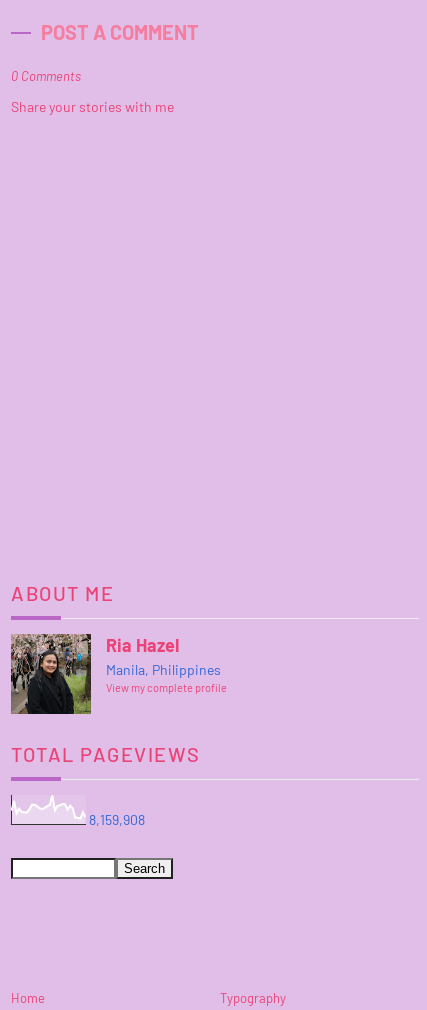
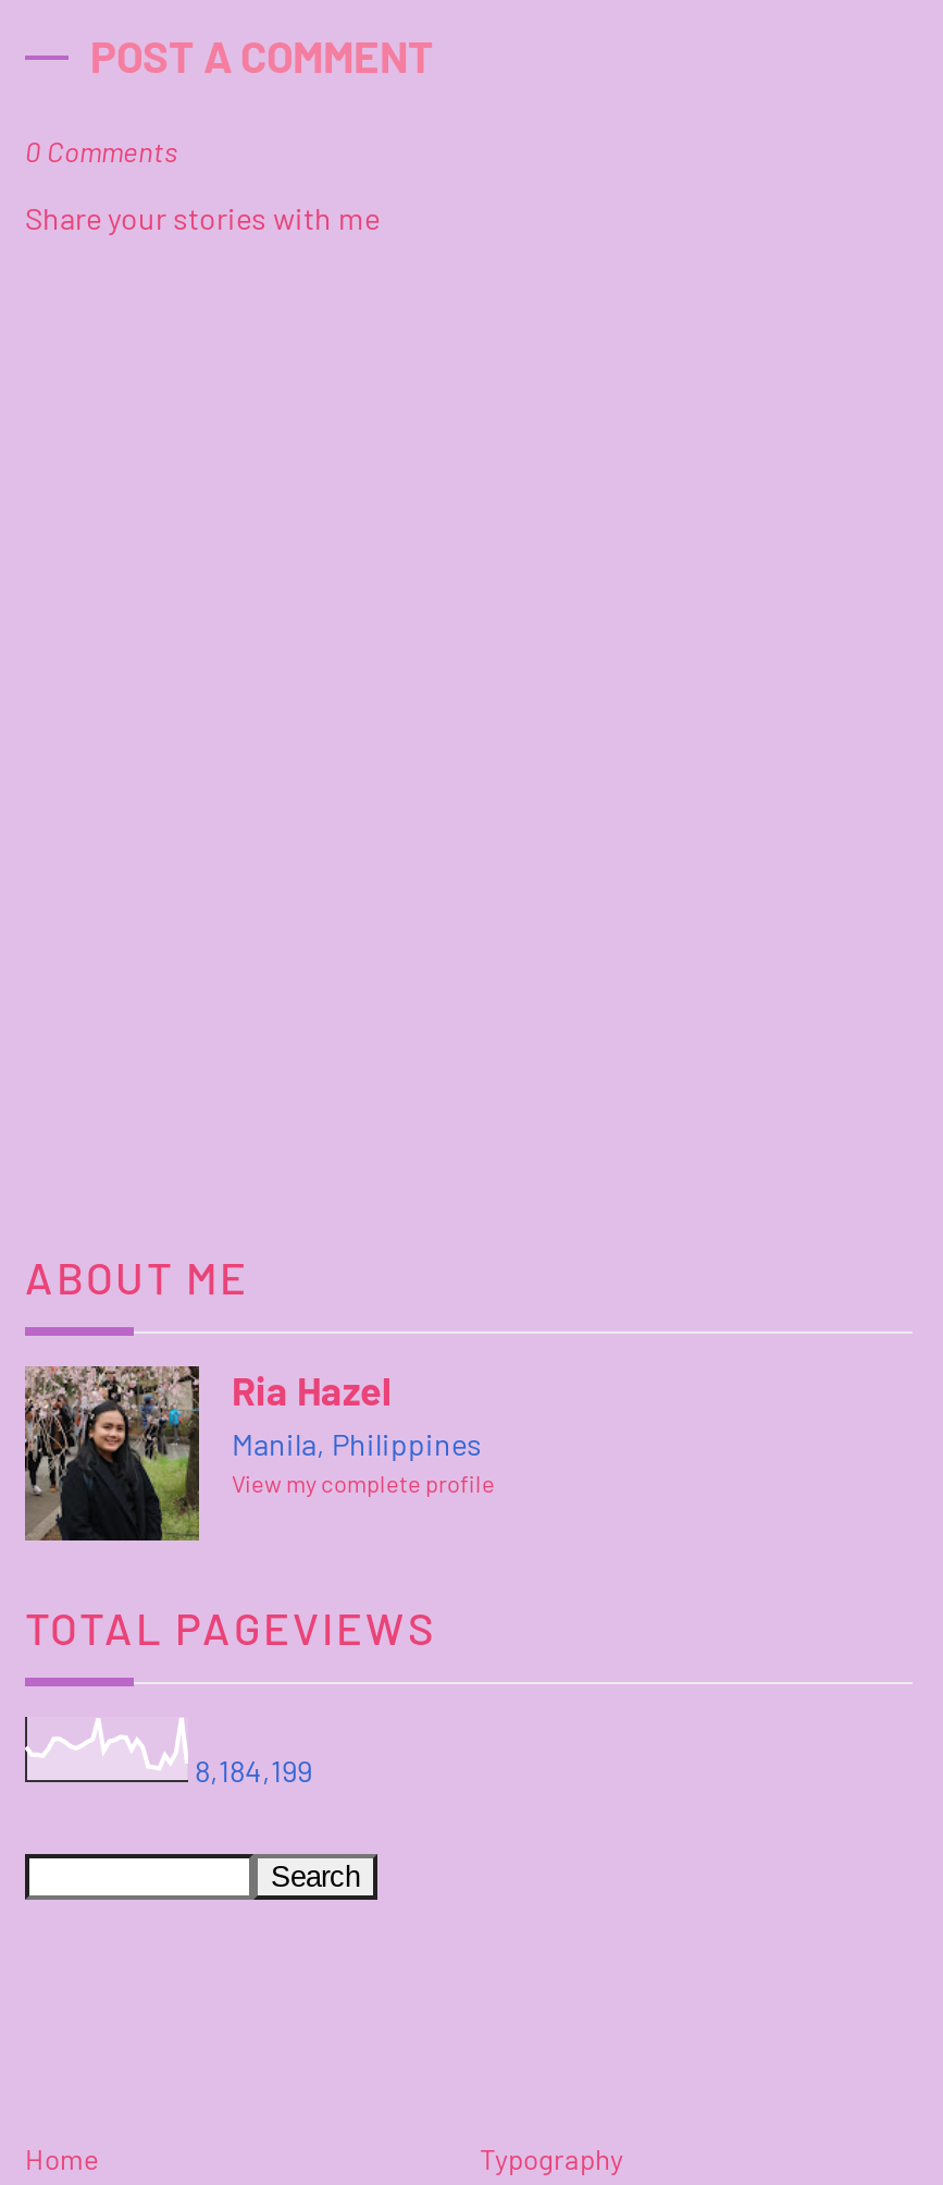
[89,811,145,828] 8,159,908 -> [195,1753,312,1790] 8,184,199

